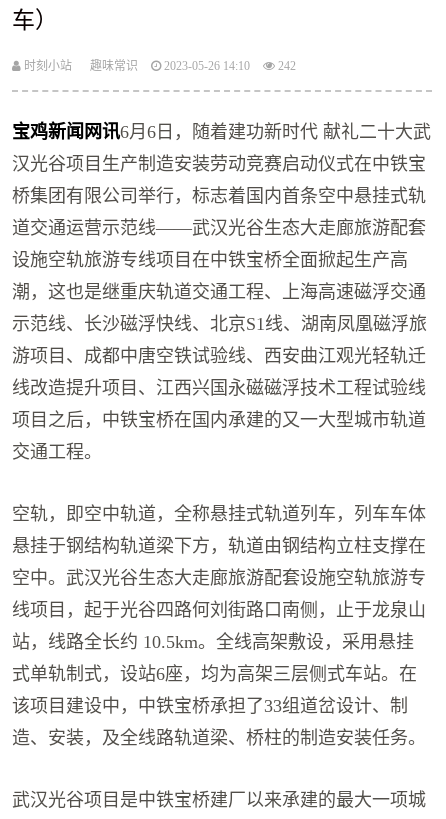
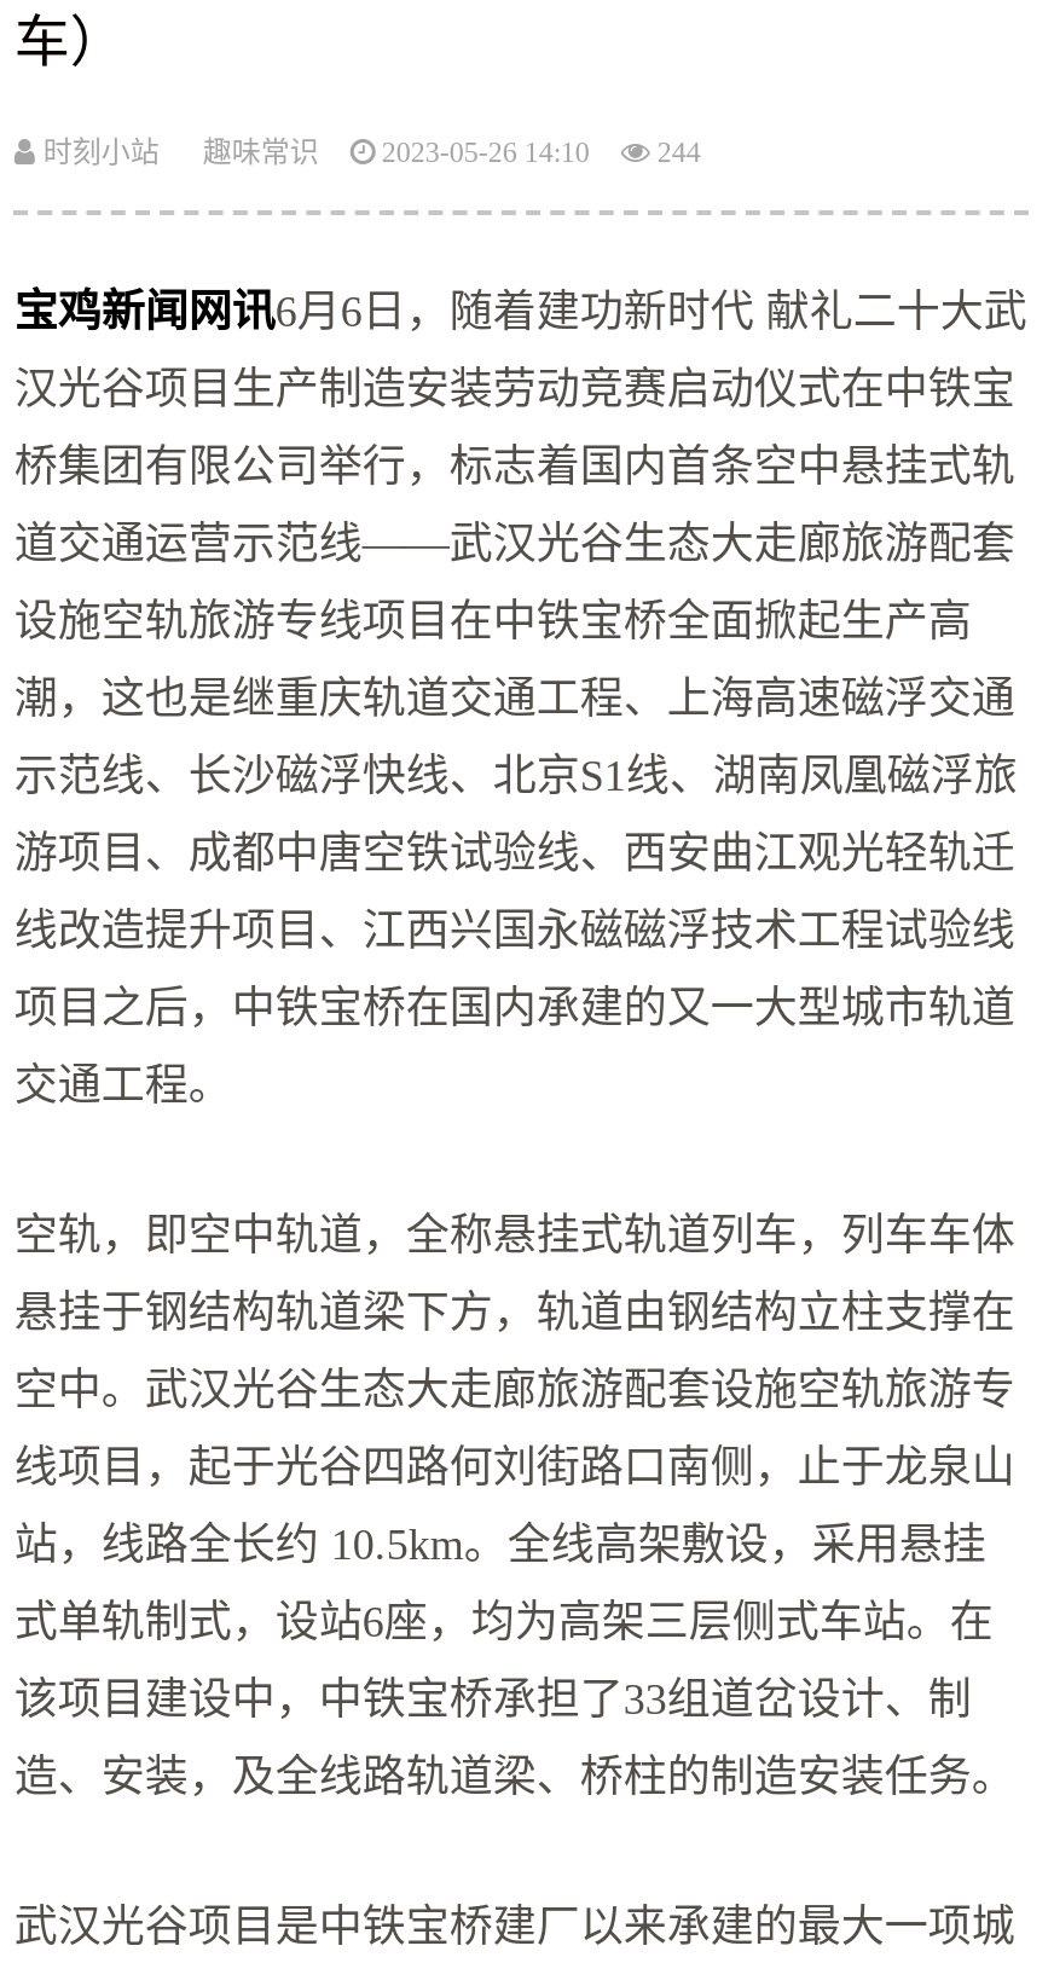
[21,59,296,73] 时刻小站 趣味常识 2023-05-26 14:10 242 -> [36,136,701,170] 时刻小站 趣味常识 2023-05-26 14:10 244

